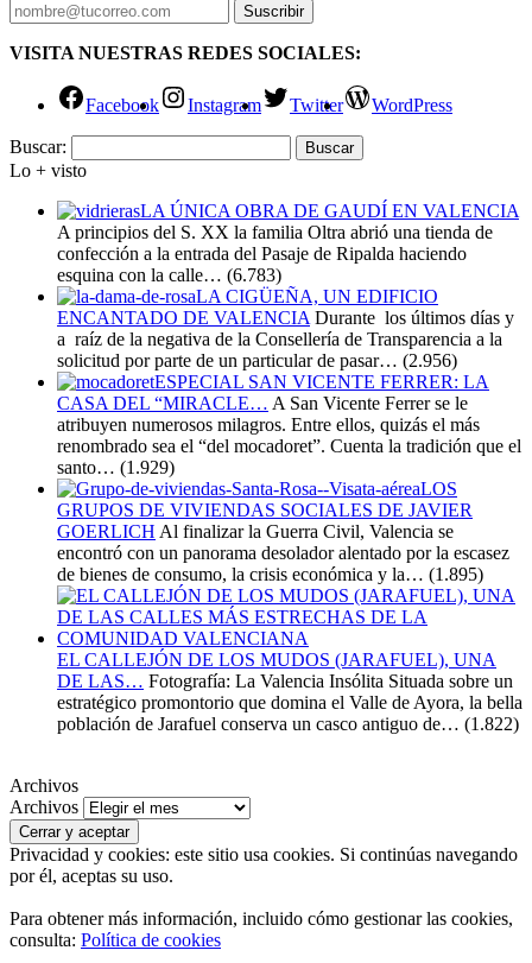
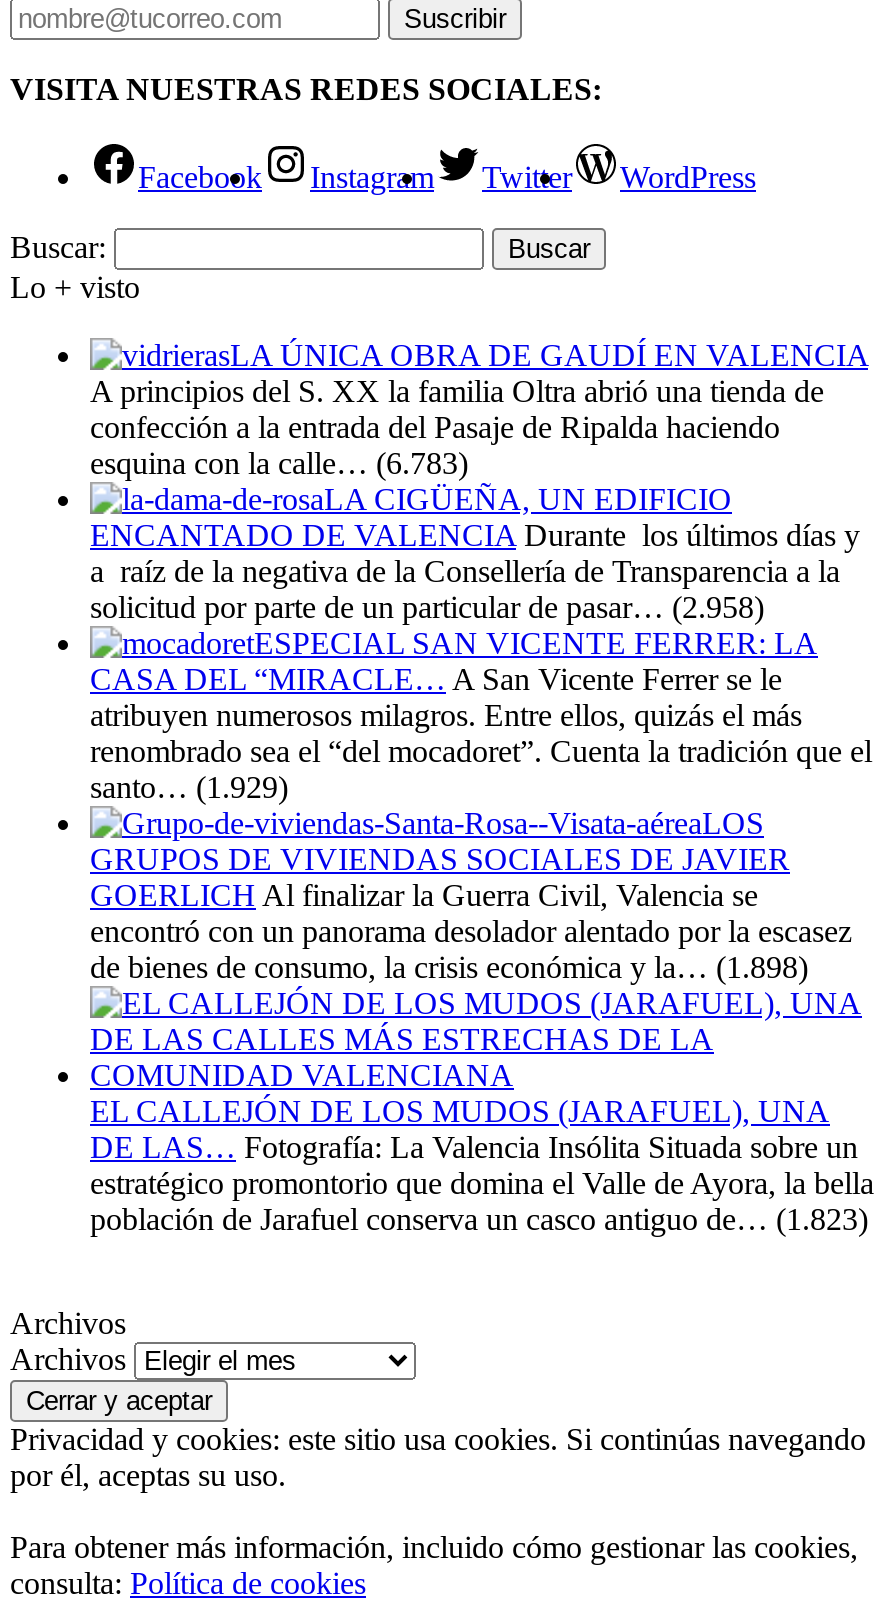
[57,350,457,370] solicitud por parte de un particular de pasar… (2.956) -> [90,590,764,624] solicitud por parte de un particular de pasar… (2.958)
[57,564,483,584] de bienes de consumo, la crisis económica y la… (1.895) -> [90,950,808,984] de bienes de consumo, la crisis económica y la… (1.898)
[57,714,519,734] población de Jarafuel conserva un casco antiguo de… (1.822) -> [90,1202,868,1236] población de Jarafuel conserva un casco antiguo de… (1.823)

